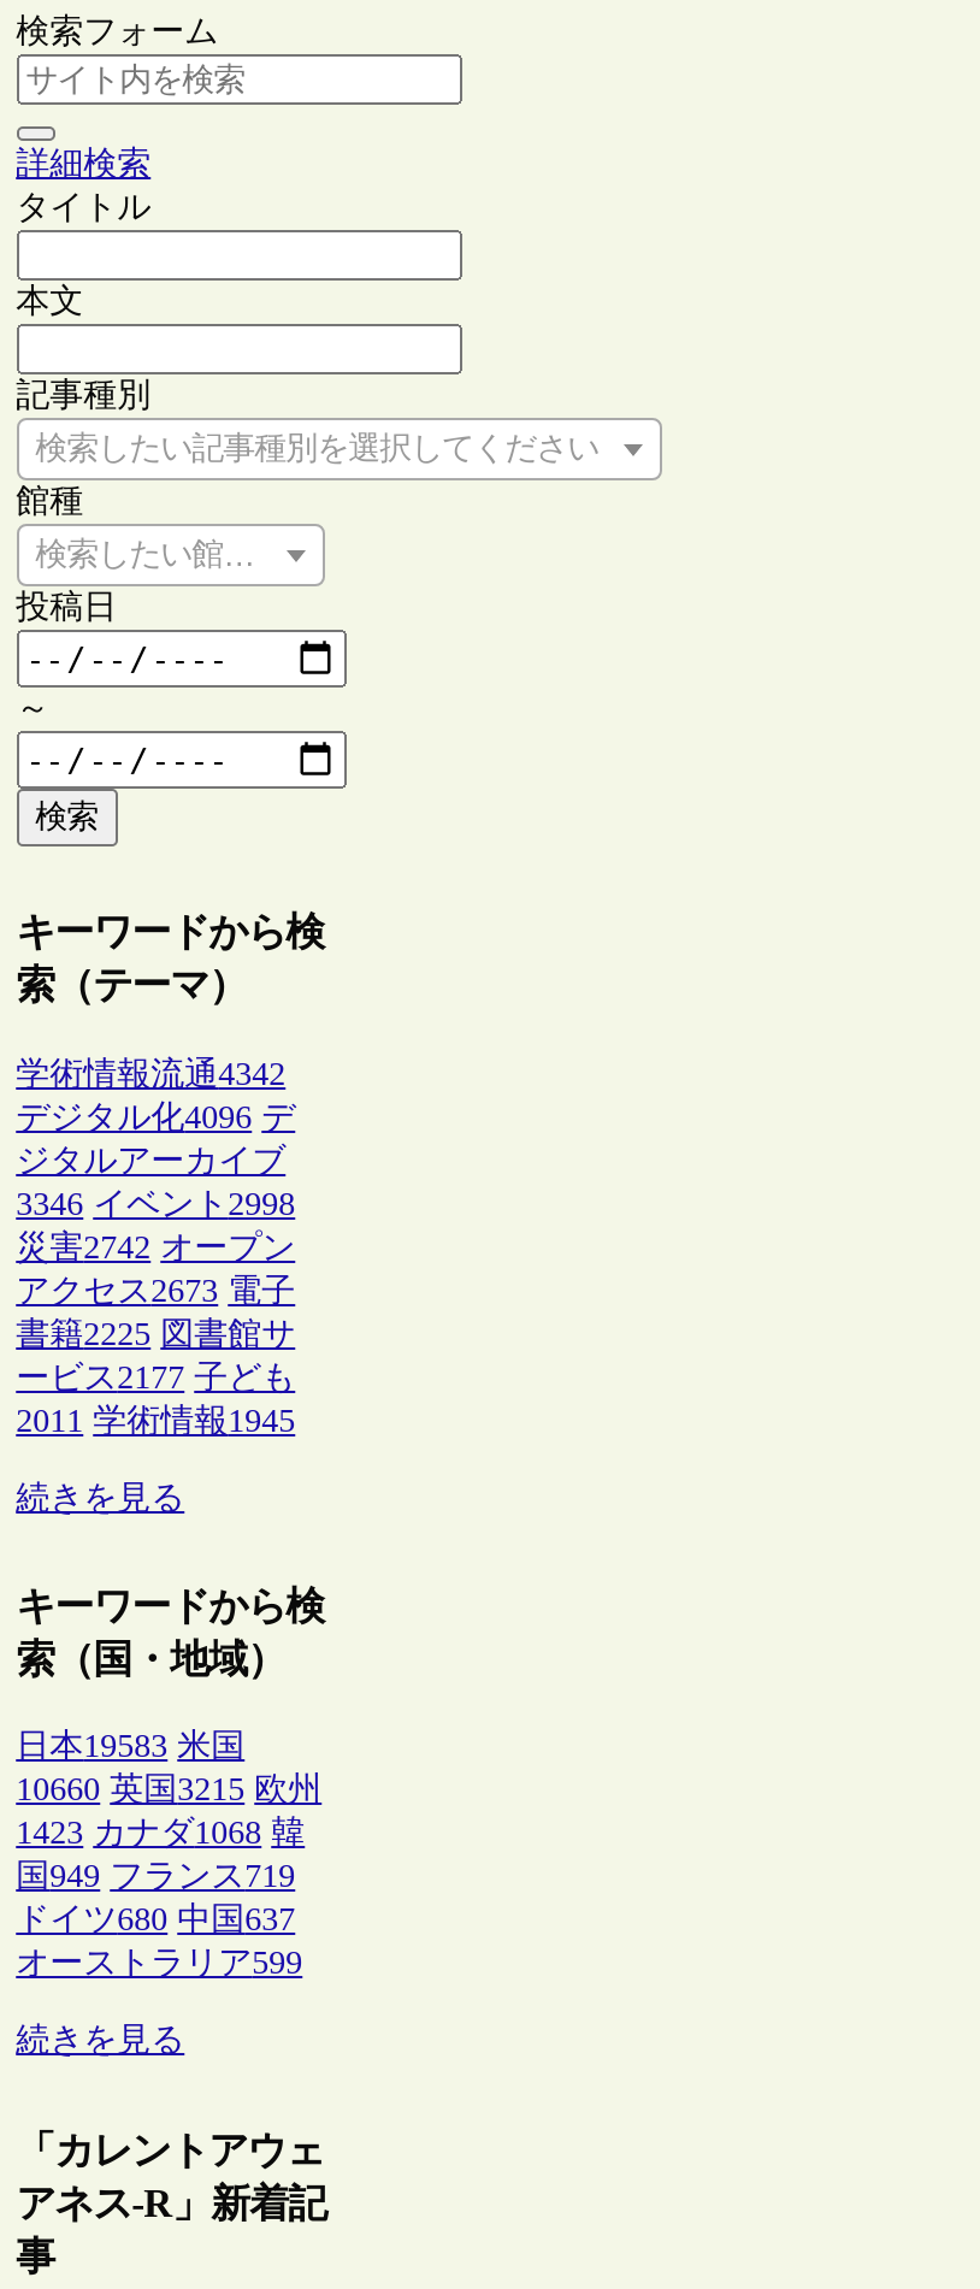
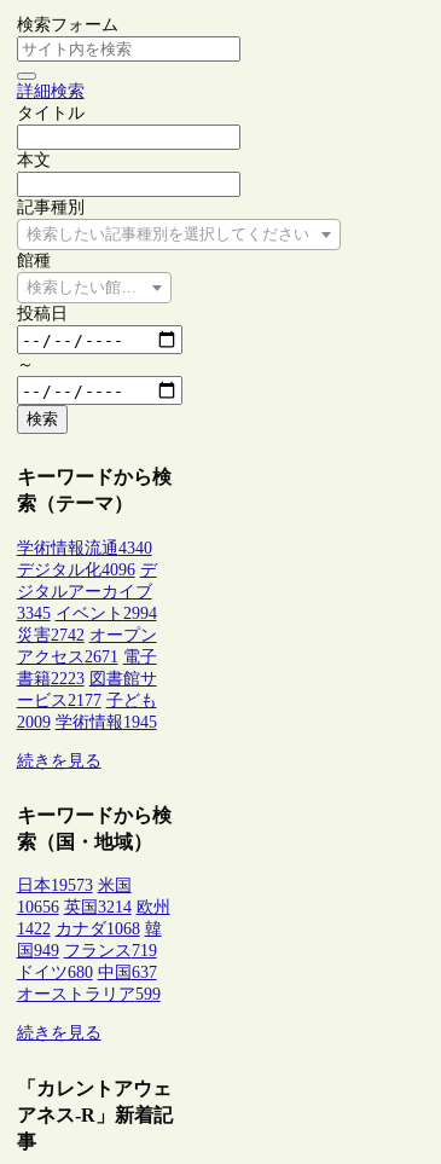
[16,1056,286,1092] 学術情報流通4342 -> [16,539,152,557] 学術情報流通4340
[16,1186,295,1222] 3346 イベント2998 -> [16,604,157,622] 3345 イベント2994
[16,1272,295,1308] アクセス2673 電子 -> [16,648,157,666] アクセス2671 電子
[16,1316,295,1352] 書籍2225 図書館サ -> [16,669,157,688] 書籍2223 図書館サ
[16,1402,295,1438] 2011 学術情報1945 -> [16,713,157,731] 2009 学術情報1945
[16,1729,245,1765] 日本19583 米国 -> [16,877,131,895] 日本19573 米国
[16,1772,322,1808] 10660 英国3215 欧州 -> [16,899,170,917] 10656 英国3214 欧州
[16,1816,305,1852] 1423 カナダ1068 韓 -> [16,920,161,938] 1422 カナダ1068 韓

